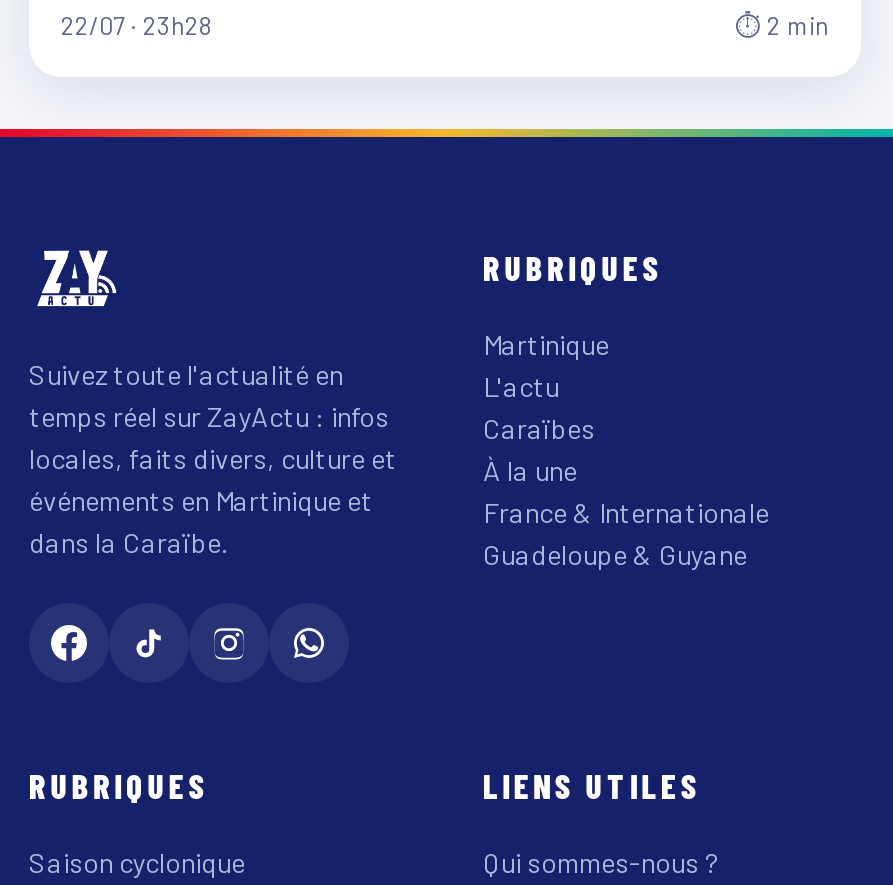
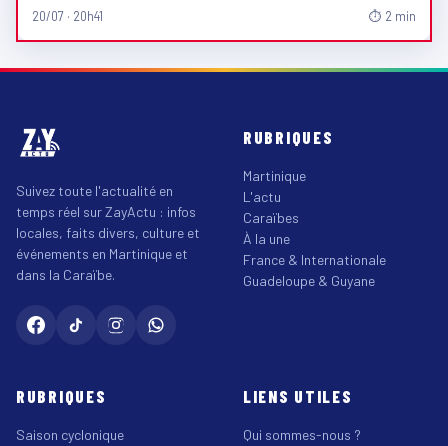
[61,10,213,42] 22/07 · 23h28 -> [32,8,103,24] 20/07 · 20h41

